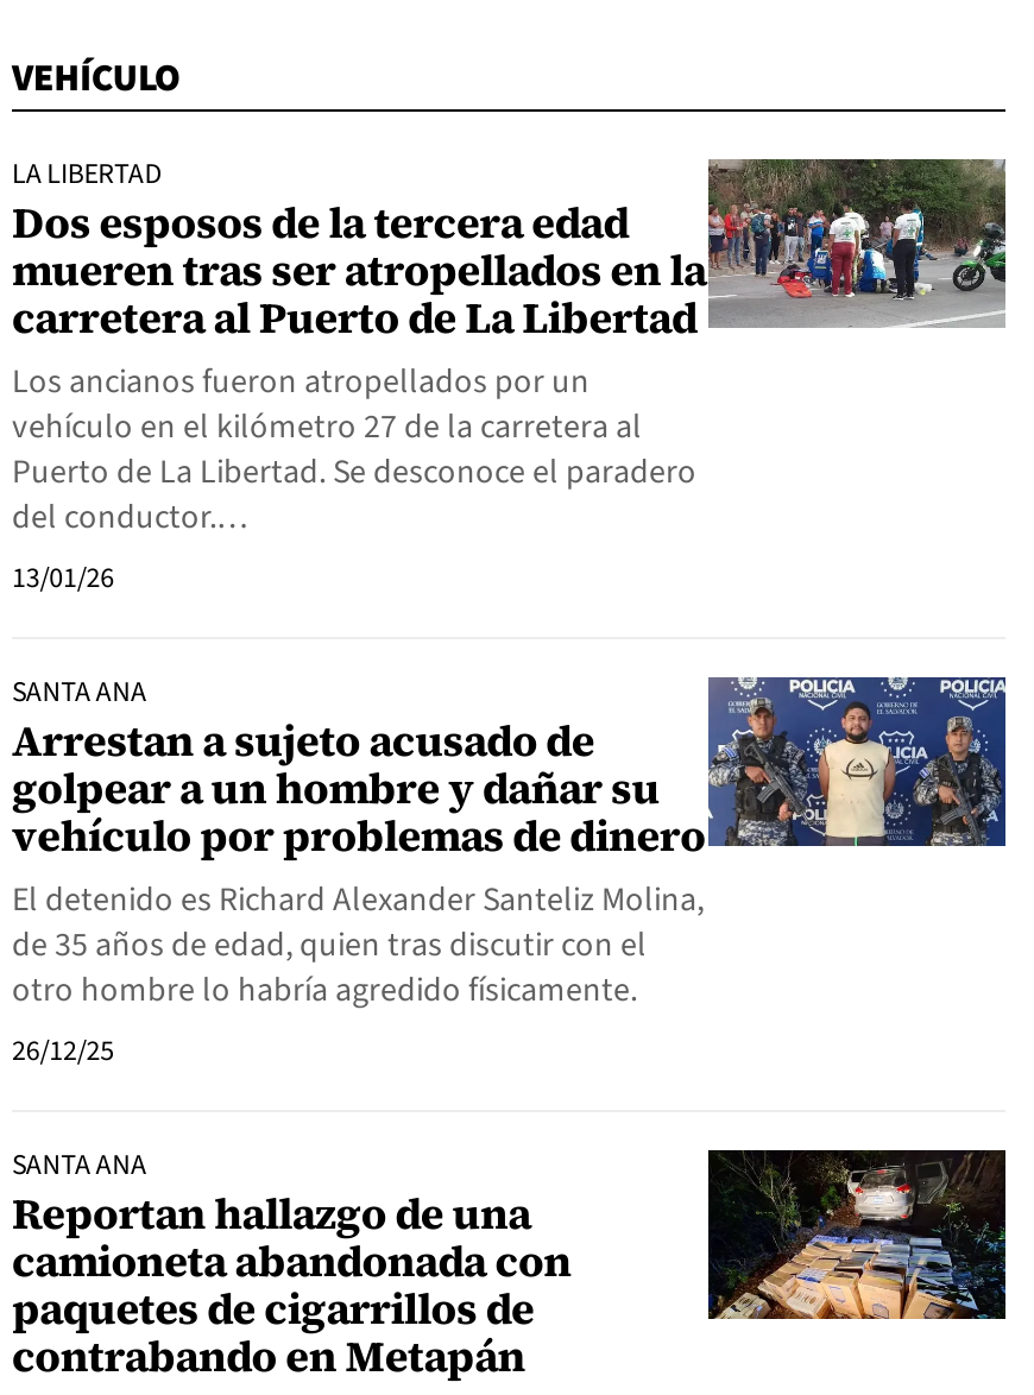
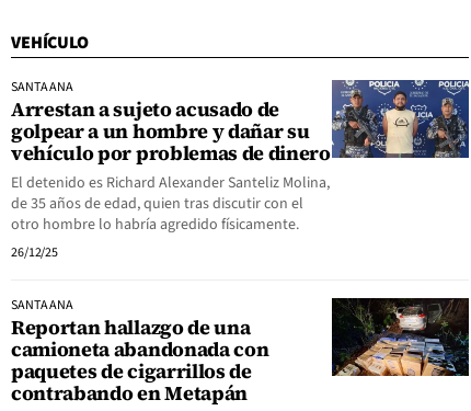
[12,154,1008,599] [image] | LA LIBERTAD | Dos esposos de la tercera edad | mueren tras ser atropellados en la | carretera al Puerto de La Libertad | Los ancianos fueron atropellados por un | vehículo en el kilómetro 27 de la carretera al | Puerto de La Libertad. Se desconoce el paradero | del conductor.… | 13/01/26 -> none

